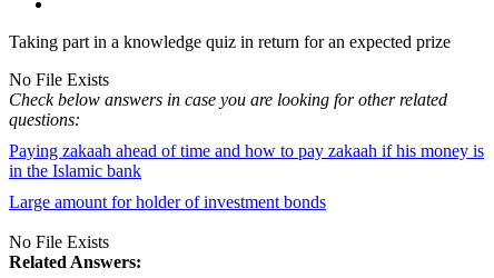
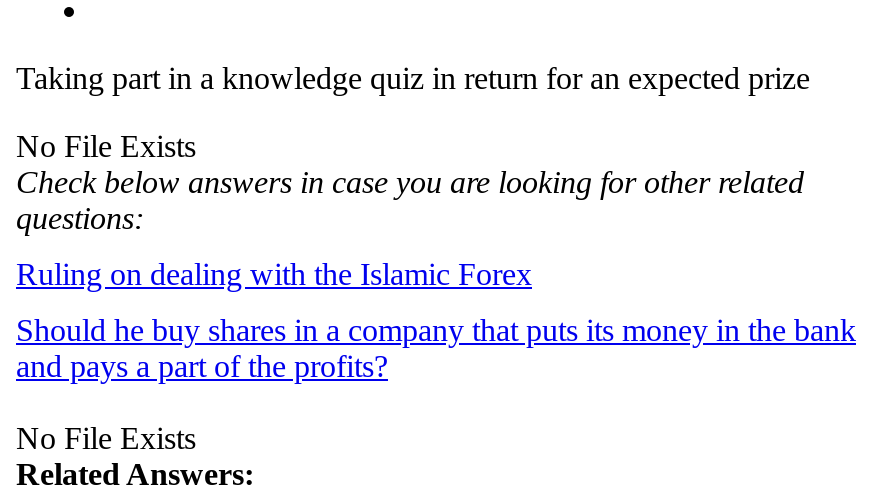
[9,141,484,180] Paying zakaah ahead of time and how to pay zakaah if his money is | in the Islamic bank -> [16,257,532,291] Ruling on dealing with the Islamic Forex
[9,192,326,211] Large amount for holder of investment bonds -> [16,313,856,383] Should he buy shares in a company that puts its money in the bank | and pays a part of the profits?

